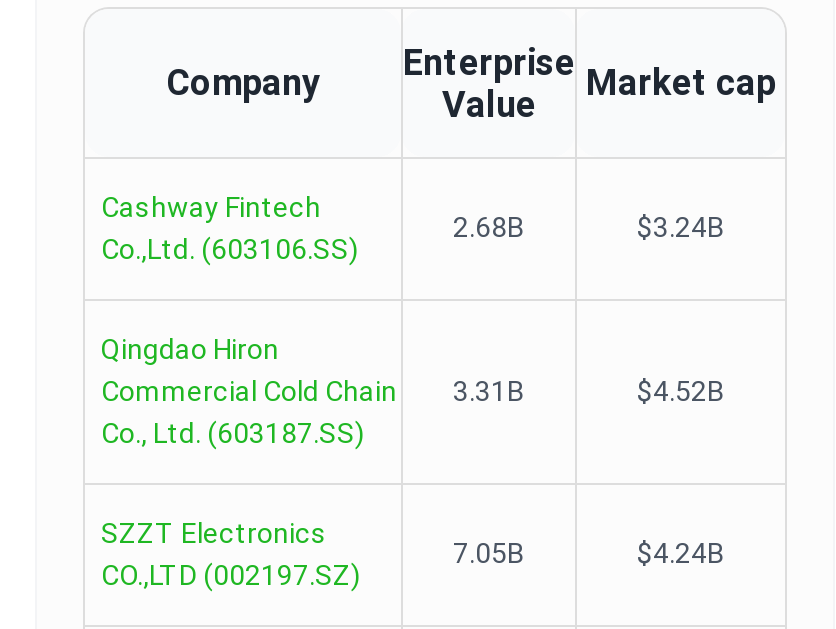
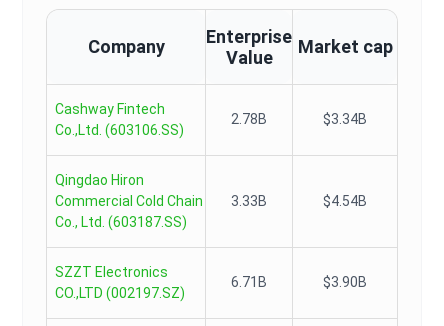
[453,211,725,243] 2.68B | $3.24B -> [231,111,367,127] 2.78B | $3.34B
[453,375,725,407] 3.31B | $4.52B -> [231,193,367,209] 3.33B | $4.54B
[453,537,725,569] 7.05B | $4.24B -> [231,274,367,290] 6.71B | $3.90B

